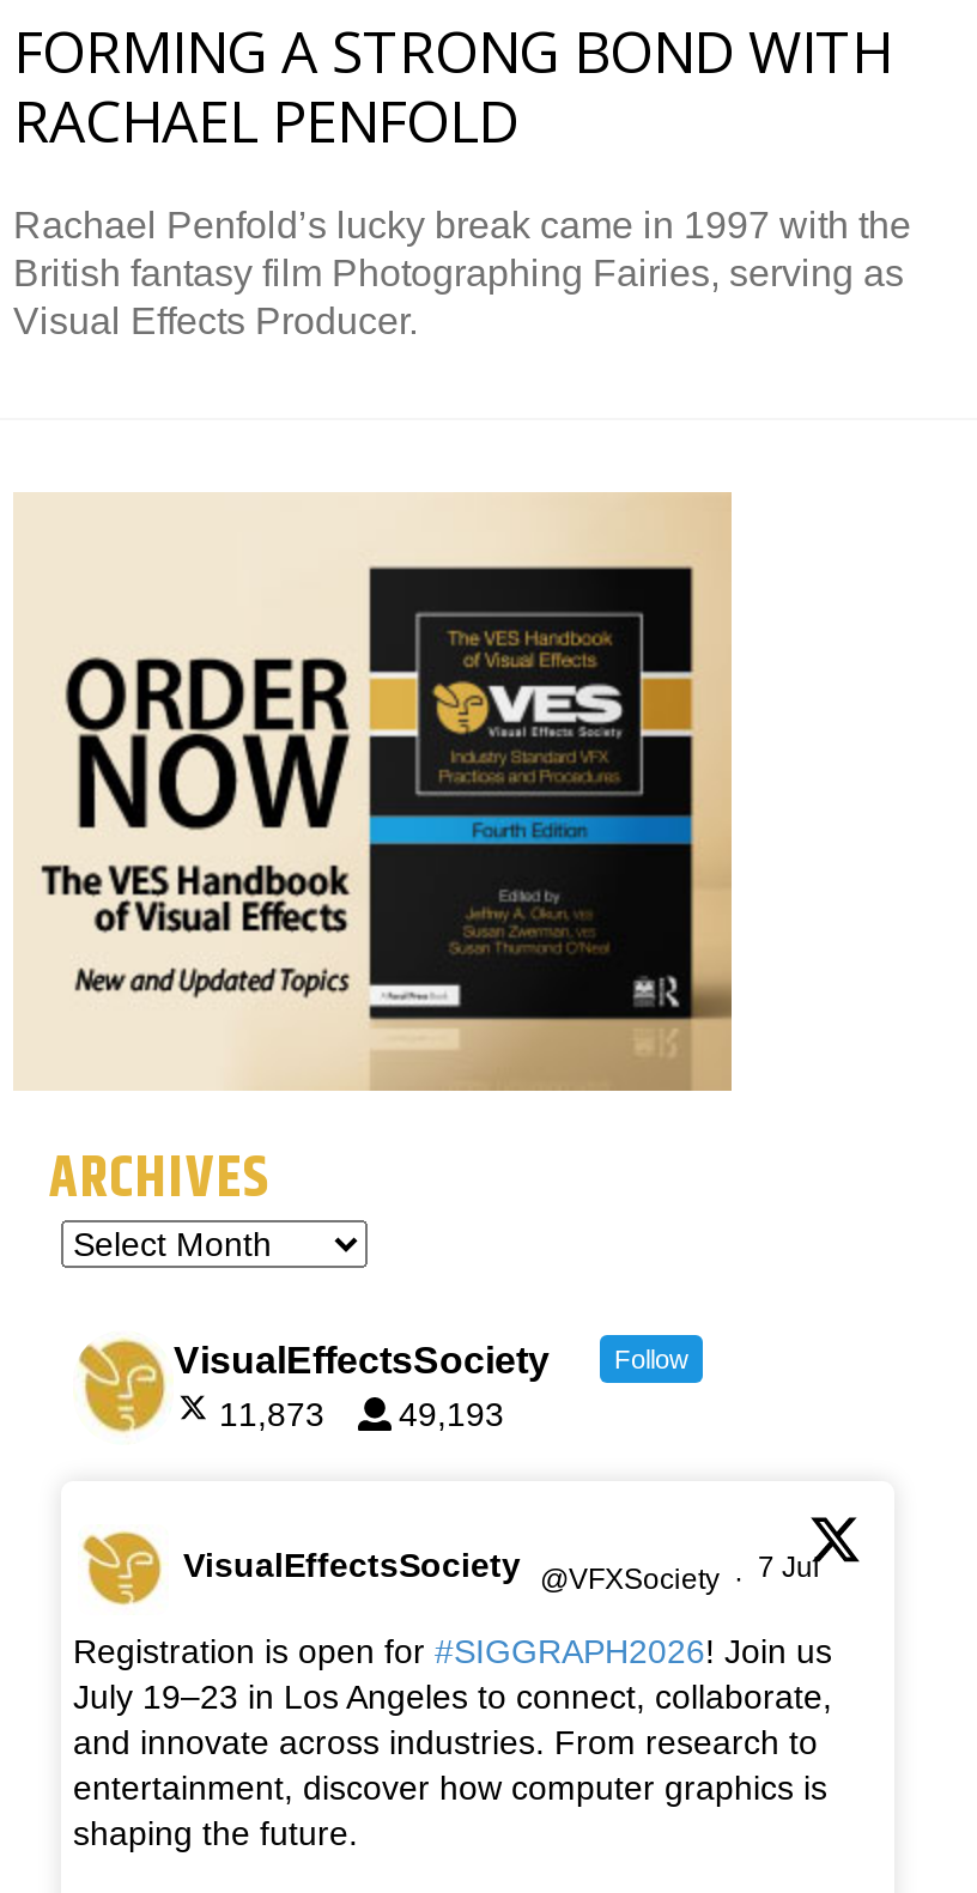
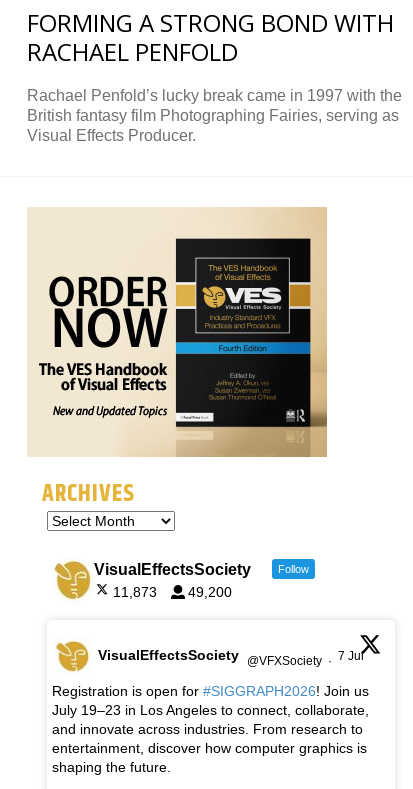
[219,1395,504,1434] 11,873 49,193 -> [113,584,232,600] 11,873 49,200

